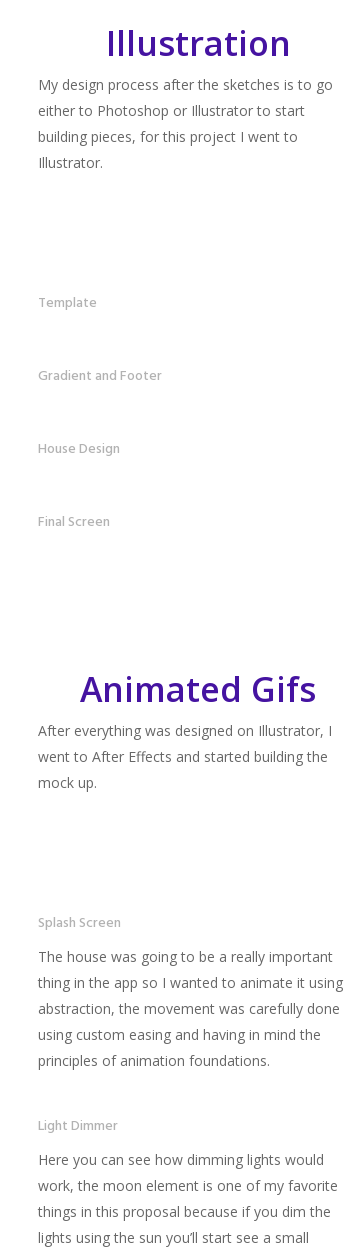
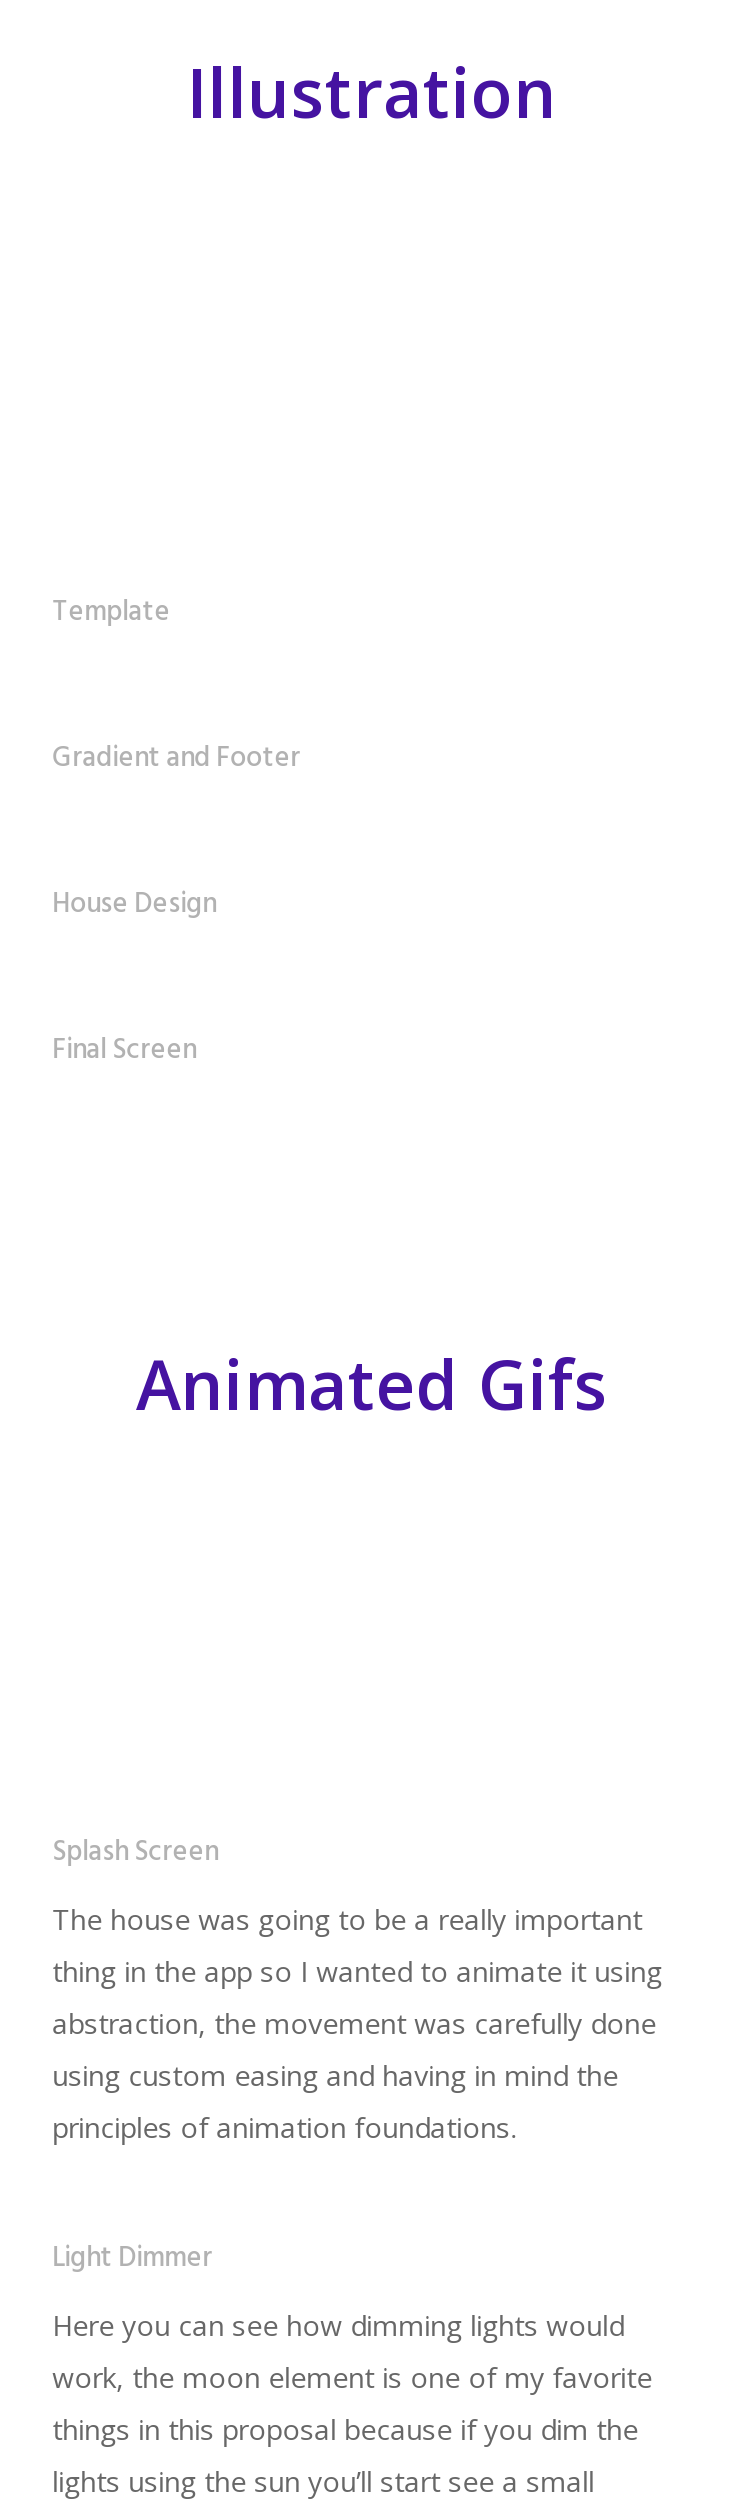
[38,75,333,172] My design process after the sketches is to go | either to Photoshop or Illustrator to start | building pieces, for this project I went to | Illustrator. -> none
[38,721,332,792] After everything was designed on Illustrator, I | went to After Effects and started building the | mock up. -> none

